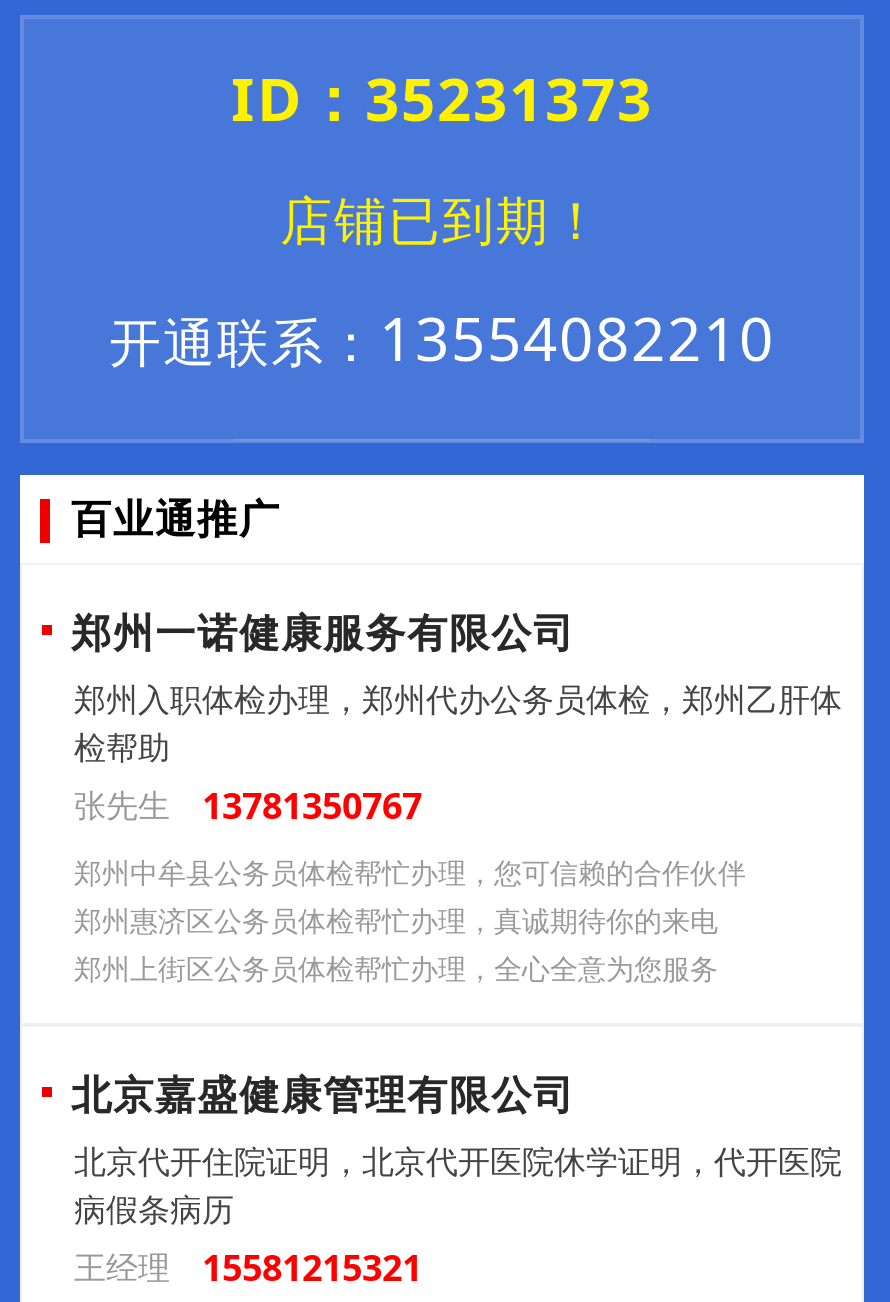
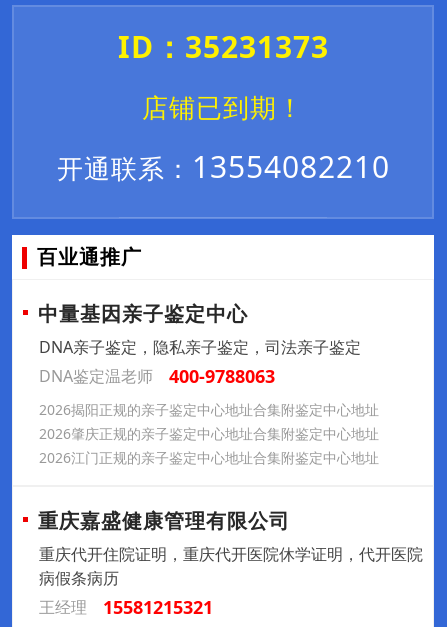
[71,605,842,829] 郑州一诺健康服务有限公司 | 郑州入职体检办理，郑州代办公务员体检，郑州乙肝体 | 检帮助 | 张先生 | 13781350767 -> [38,300,361,388] 中量基因亲子鉴定中心 | DNA亲子鉴定，隐私亲子鉴定，司法亲子鉴定 | DNA鉴定温老师 | 400-9788063
[74,853,746,987] 郑州中牟县公务员体检帮忙办理，您可信赖的合作伙伴 | 郑州惠济区公务员体检帮忙办理，真诚期待你的来电 | 郑州上街区公务员体检帮忙办理，全心全意为您服务 -> [39,400,379,467] 2026揭阳正规的亲子鉴定中心地址合集附鉴定中心地址 | 2026肇庆正规的亲子鉴定中心地址合集附鉴定中心地址 | 2026江门正规的亲子鉴定中心地址合集附鉴定中心地址
[71,1067,842,1183] 北京嘉盛健康管理有限公司 | 北京代开住院证明，北京代开医院休学证明，代开医院 -> [38,507,423,565] 重庆嘉盛健康管理有限公司 | 重庆代开住院证明，重庆代开医院休学证明，代开医院

